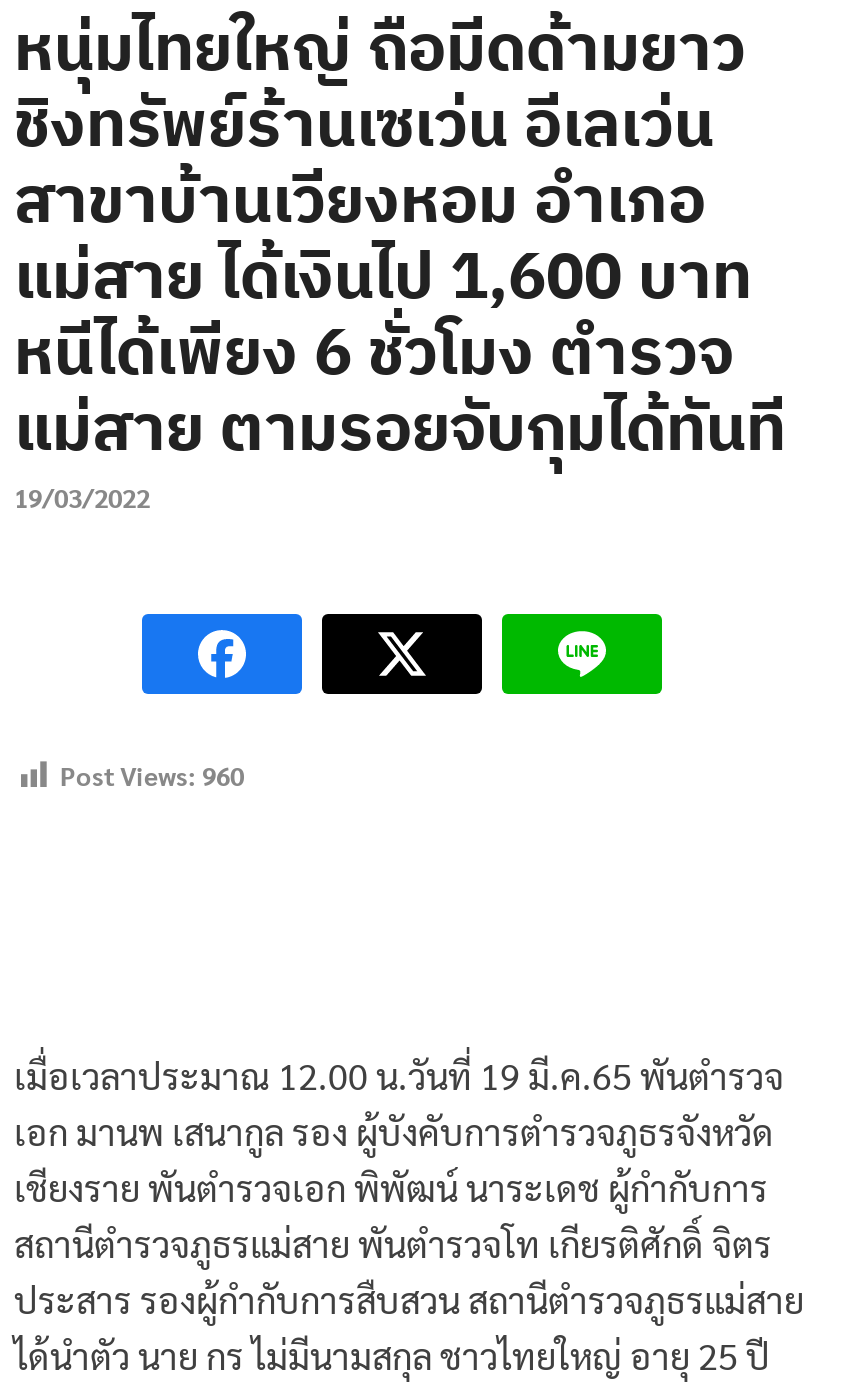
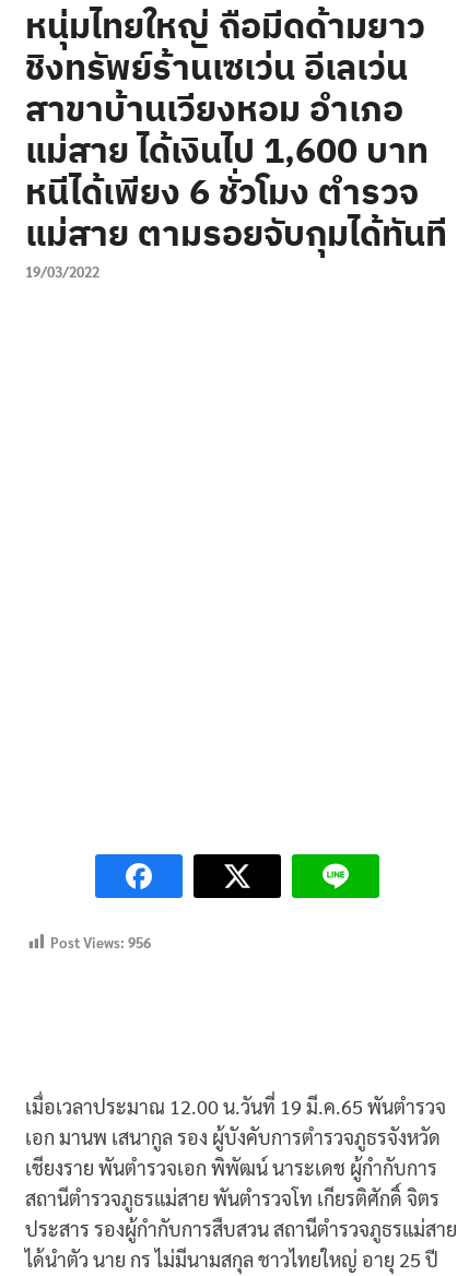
[60,757,244,791] Post Views: 960 -> [50,933,151,951] Post Views: 956

